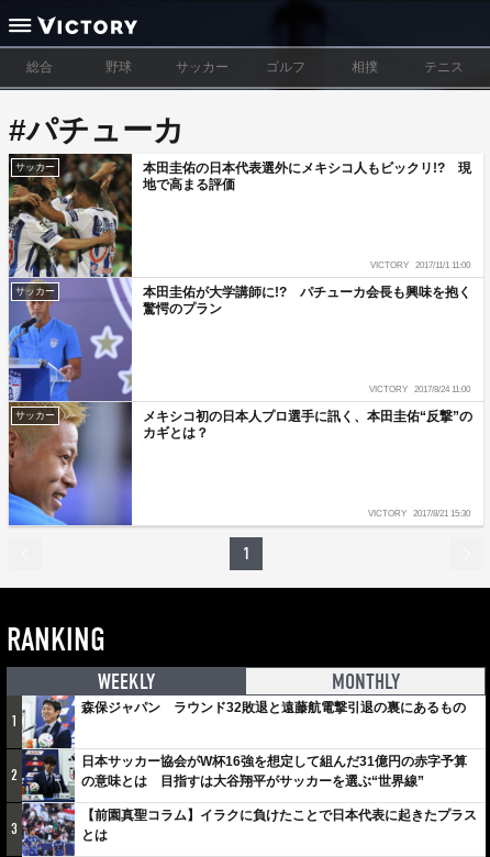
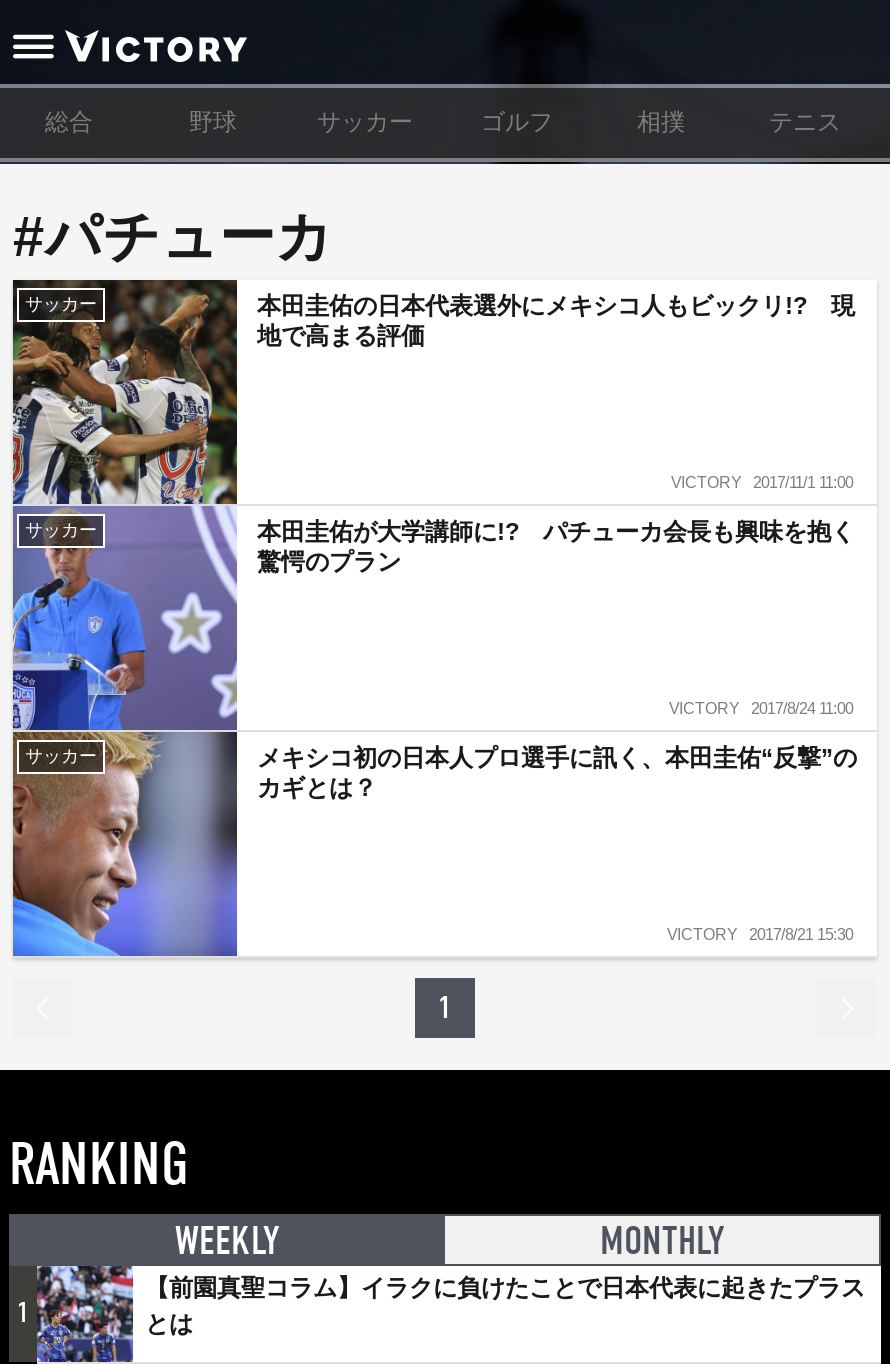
[11,694,467,838] [image] | 日本サッカー協会がW杯16強を想定して組んだ31億円の赤字予算 | の意味とは 目指すは大谷翔平がサッカーを選ぶ“世界線” | 3 -> none
[81,700,466,715] 森保ジャパン ラウンド32敗退と遠藤航電撃引退の裏にあるもの -> none
[11,766,18,784] 2 -> none

